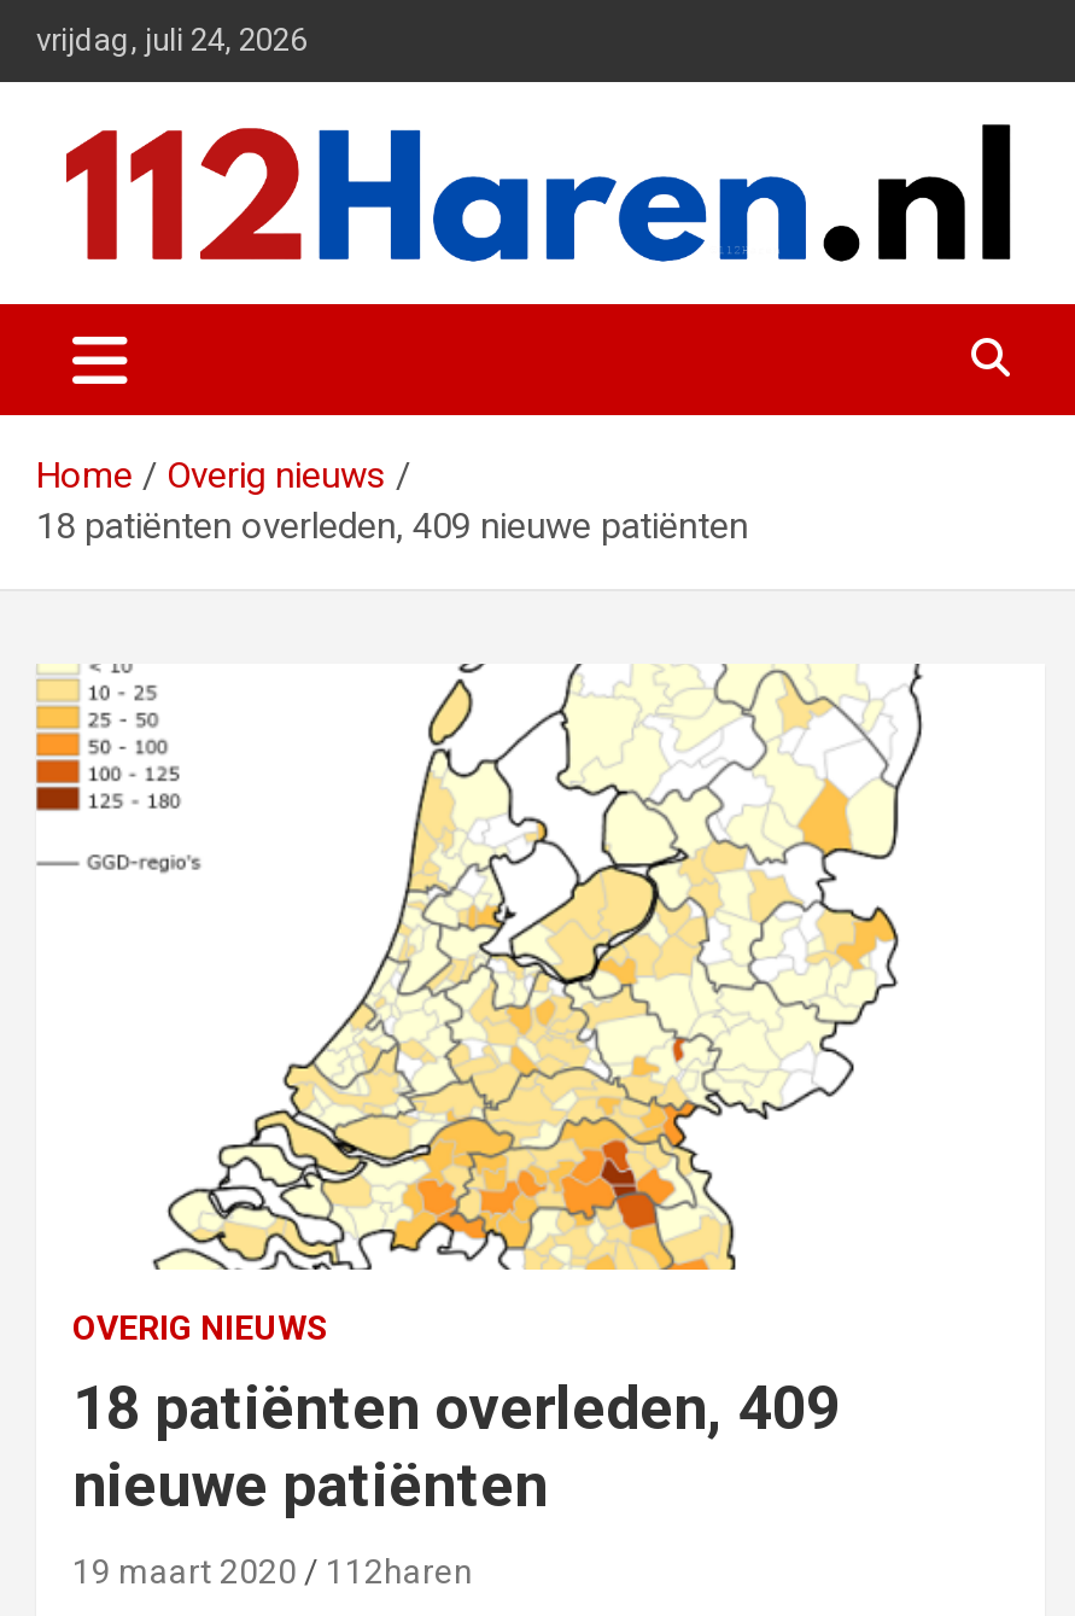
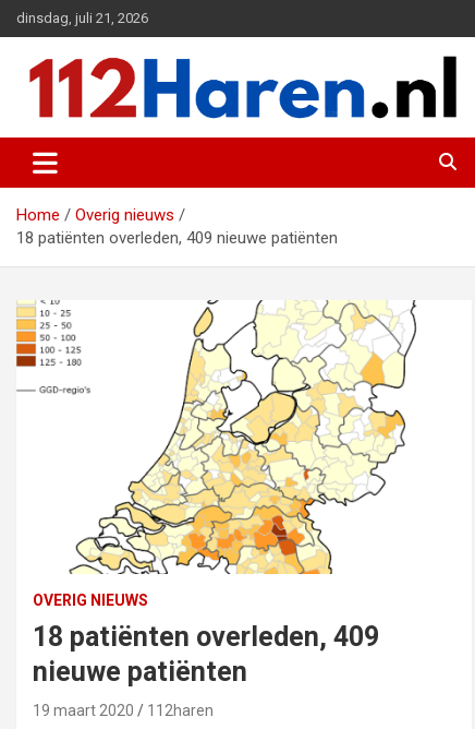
[36,22,306,58] vrijdag, juli 24, 2026 -> [16,10,148,26] dinsdag, juli 21, 2026

